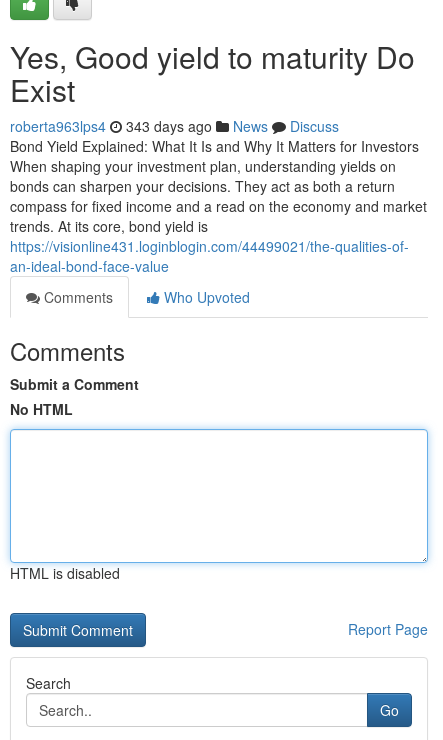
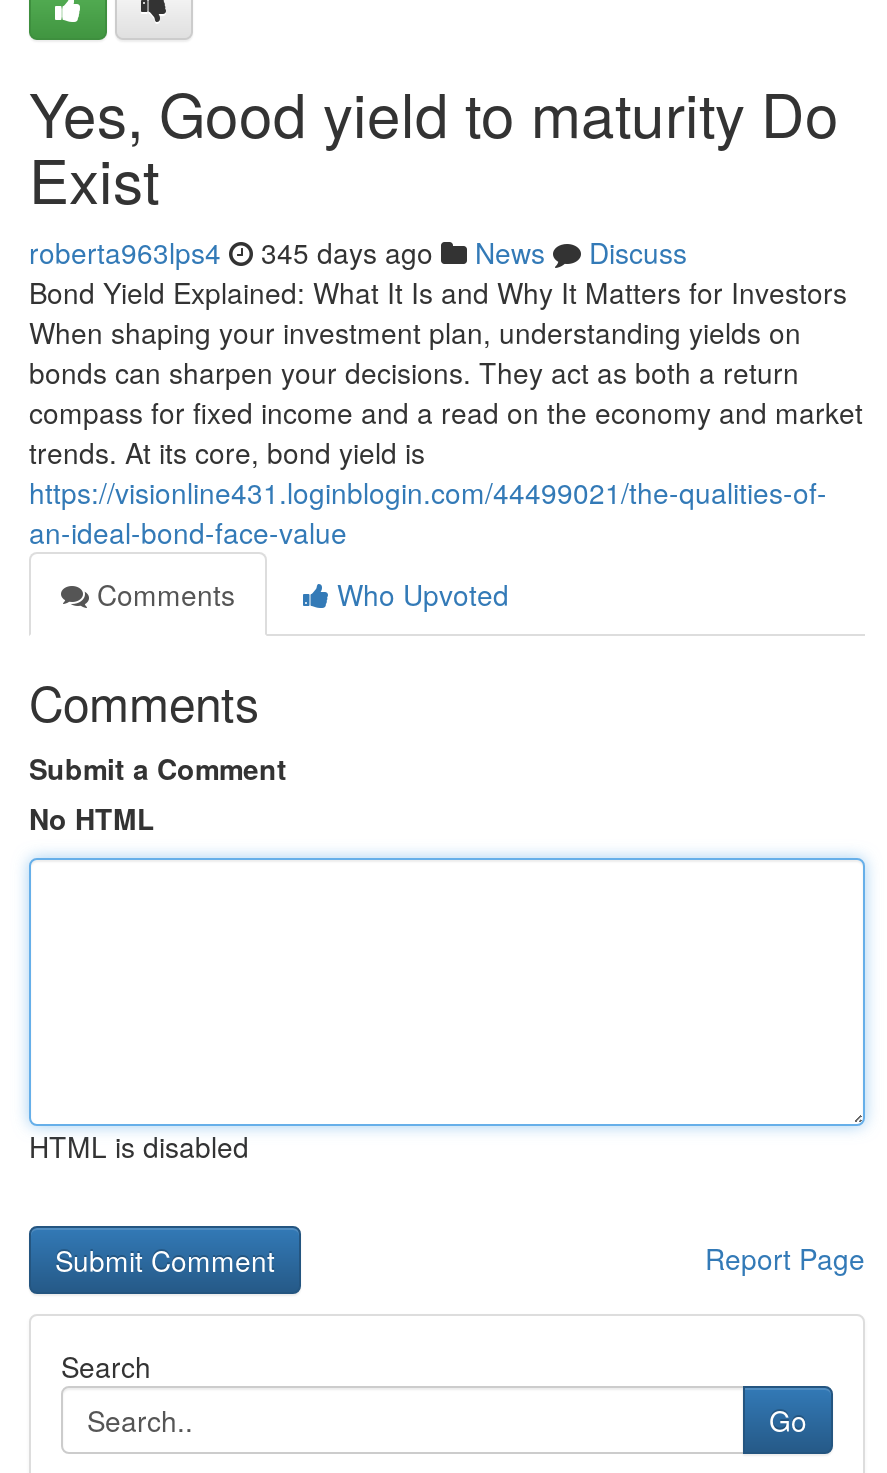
[10,116,339,136] roberta963lps4 343 days ago News Discuss -> [29,232,687,272] roberta963lps4 345 days ago News Discuss

